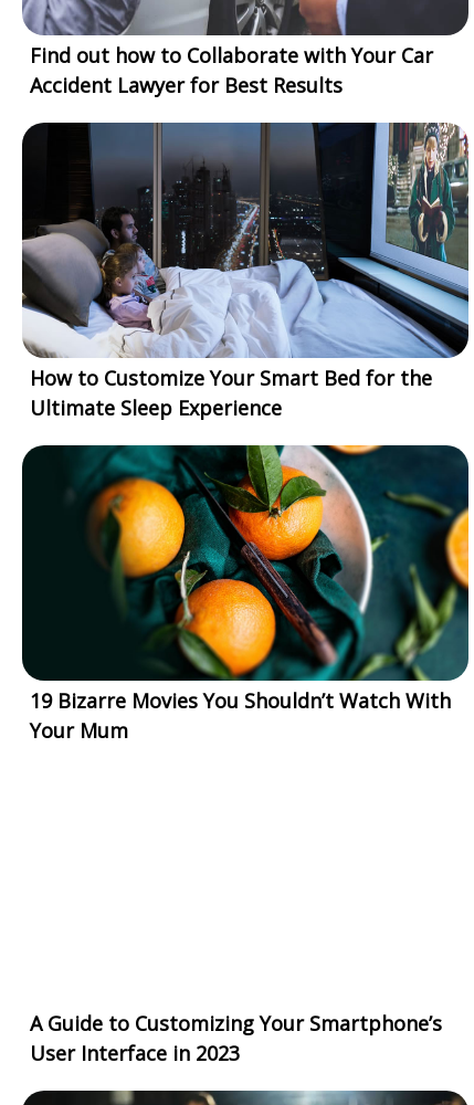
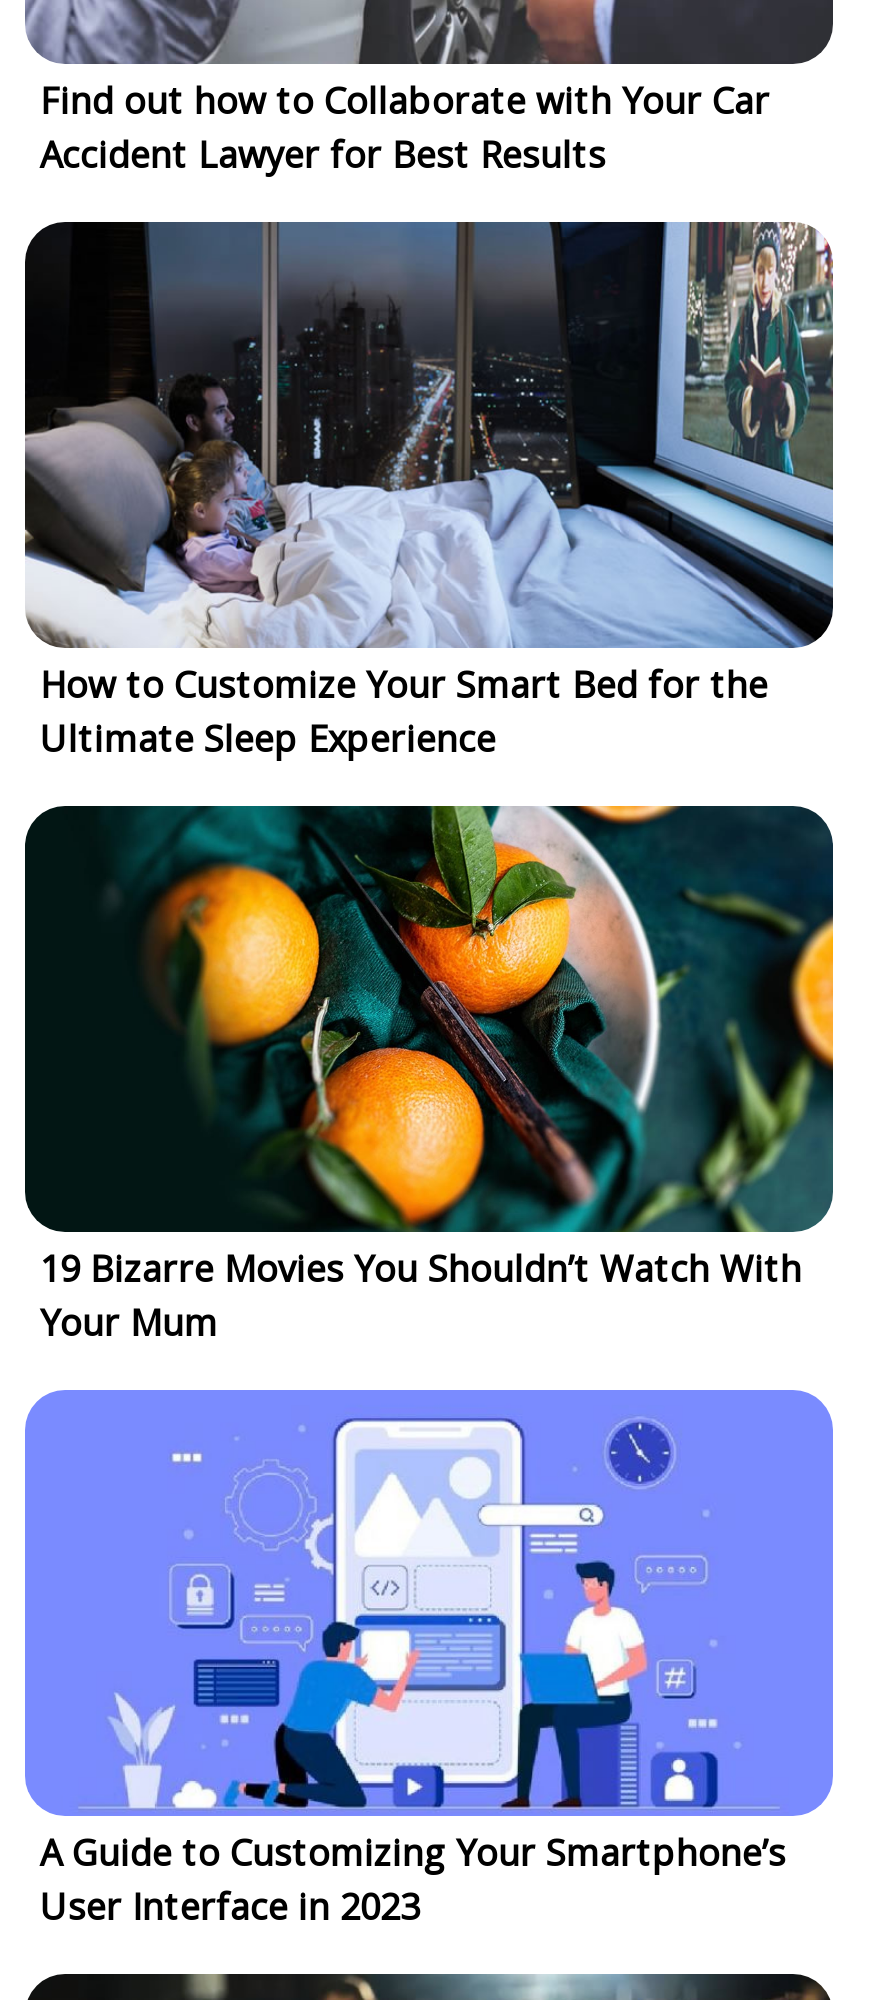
none -> [23,1388,835,1818] [image]

